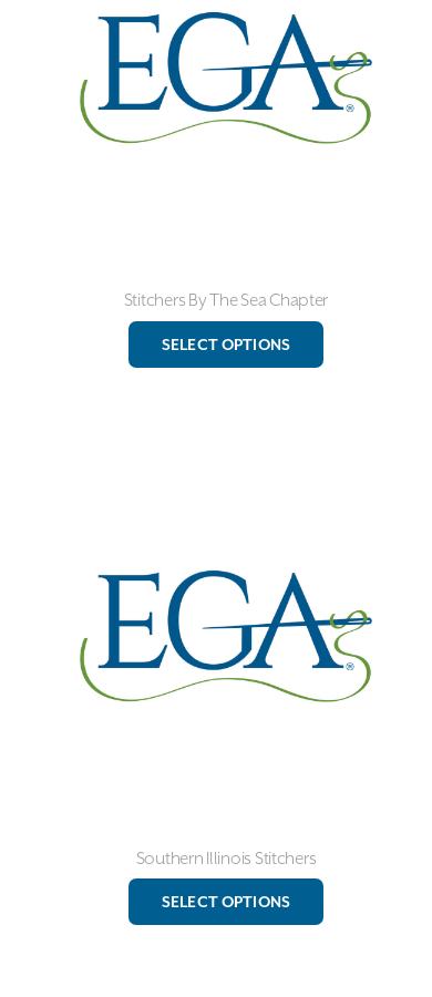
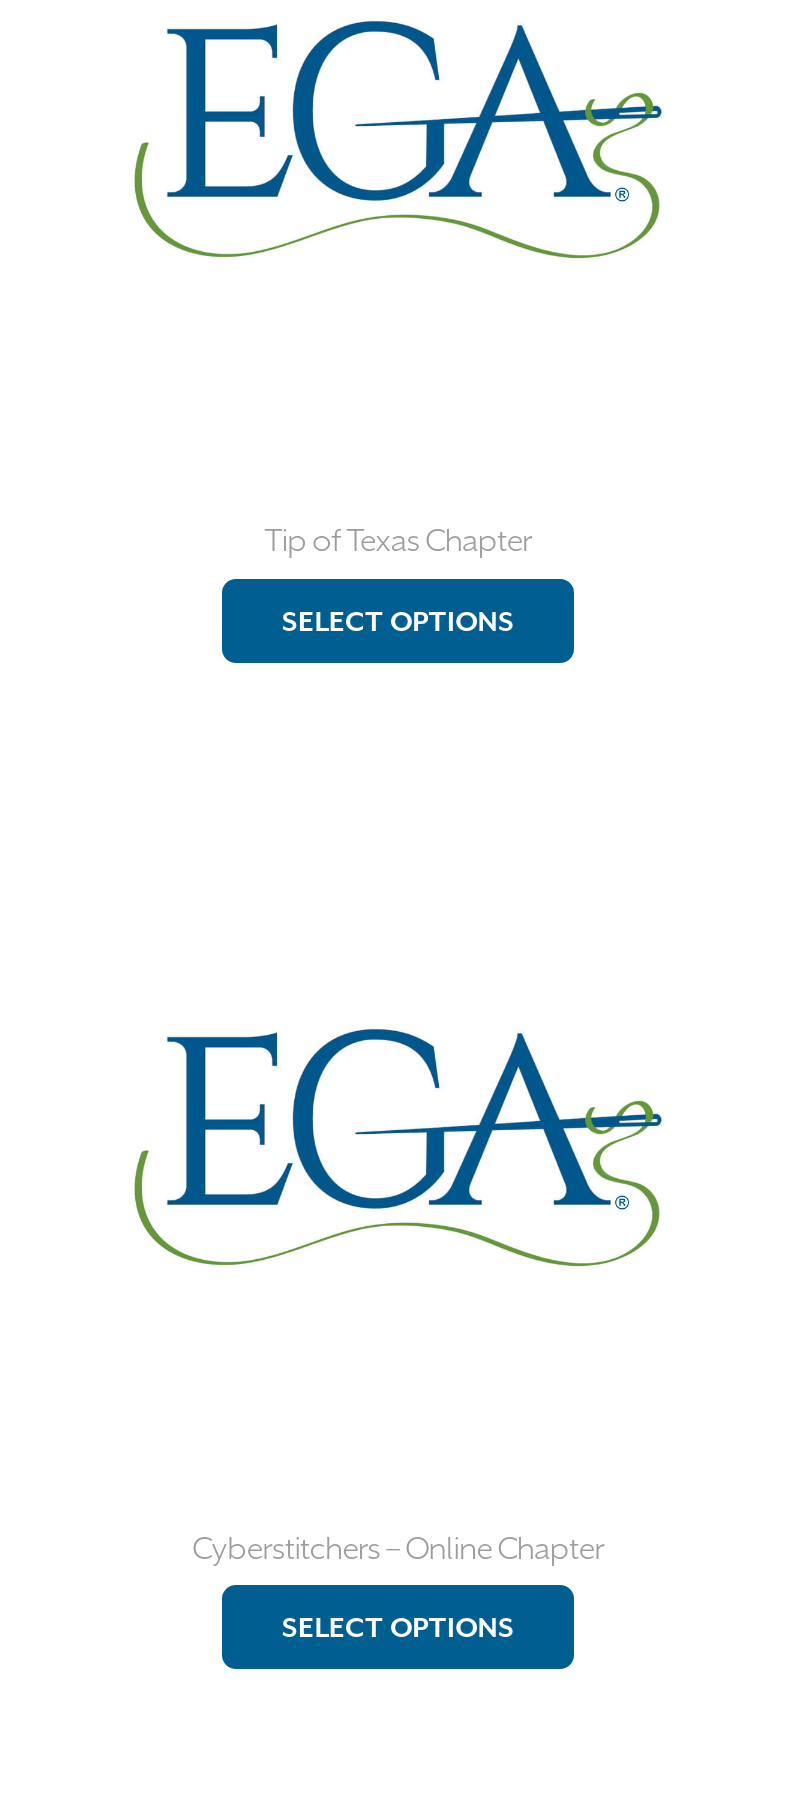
[124,290,328,310] Stitchers By The Sea Chapter -> [264,523,532,559] Tip of Texas Chapter
[136,848,316,868] Southern Illinois Stitchers -> [192,1530,604,1566] Cyberstitchers – Online Chapter

